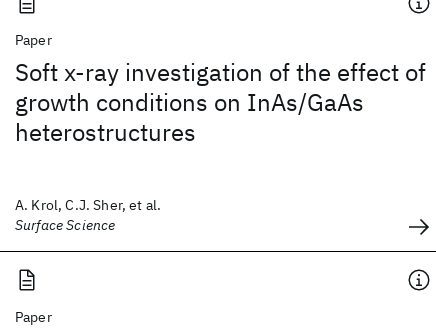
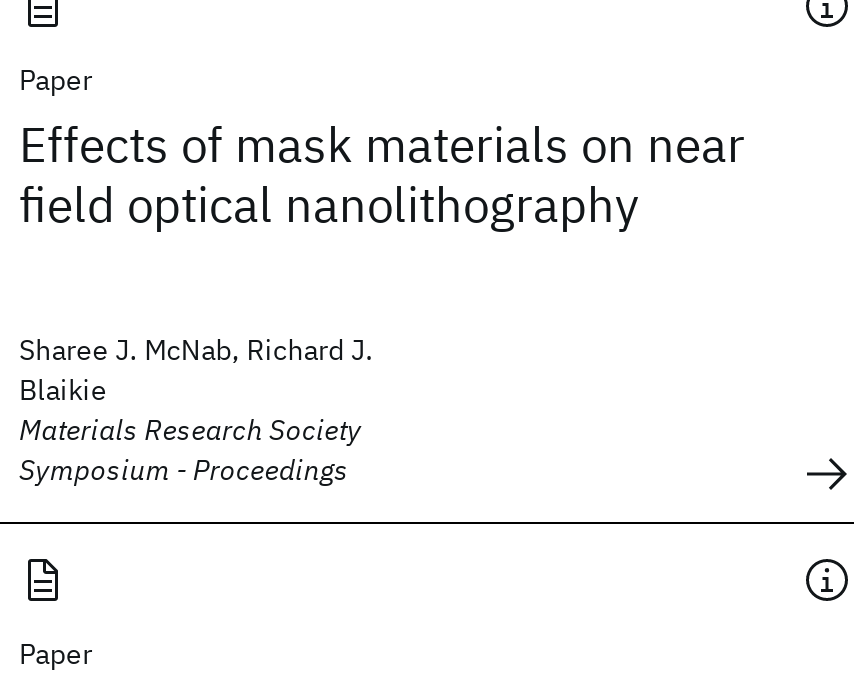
[15,56,426,148] Soft x-ray investigation of the effect of | growth conditions on InAs/GaAs | heterostructures -> [19,112,745,236] Effects of mask materials on near | field optical nanolithography
[15,196,161,234] A. Krol, C.J. Sher, et al. | Surface Science -> [19,332,374,488] Sharee J. McNab, Richard J. | Blaikie | Materials Research Society | Symposium - Proceedings

